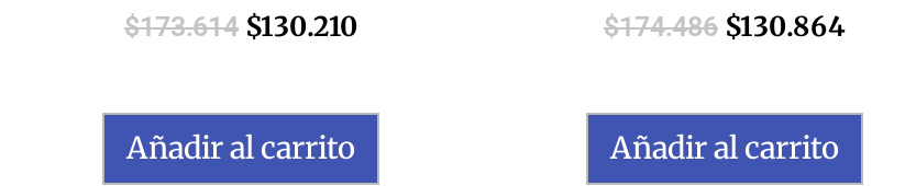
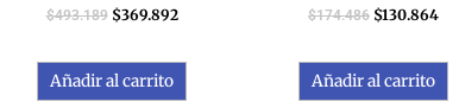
[124,12,239,43] $173.614 -> [46,7,108,24] $493.189
[245,10,357,43] $130.210 -> [111,6,178,24] $369.892

